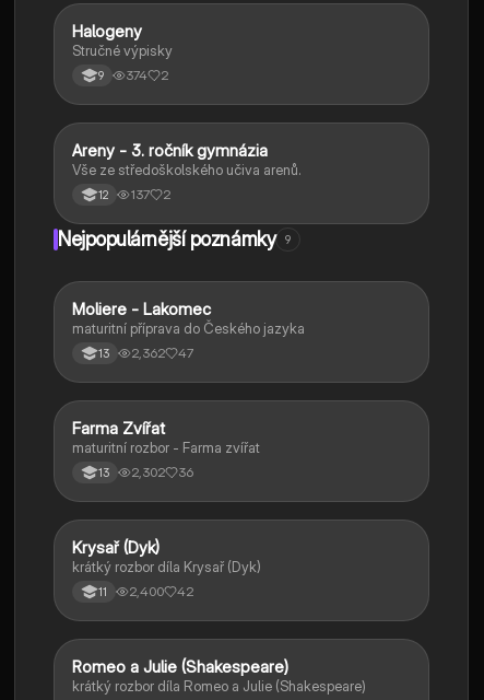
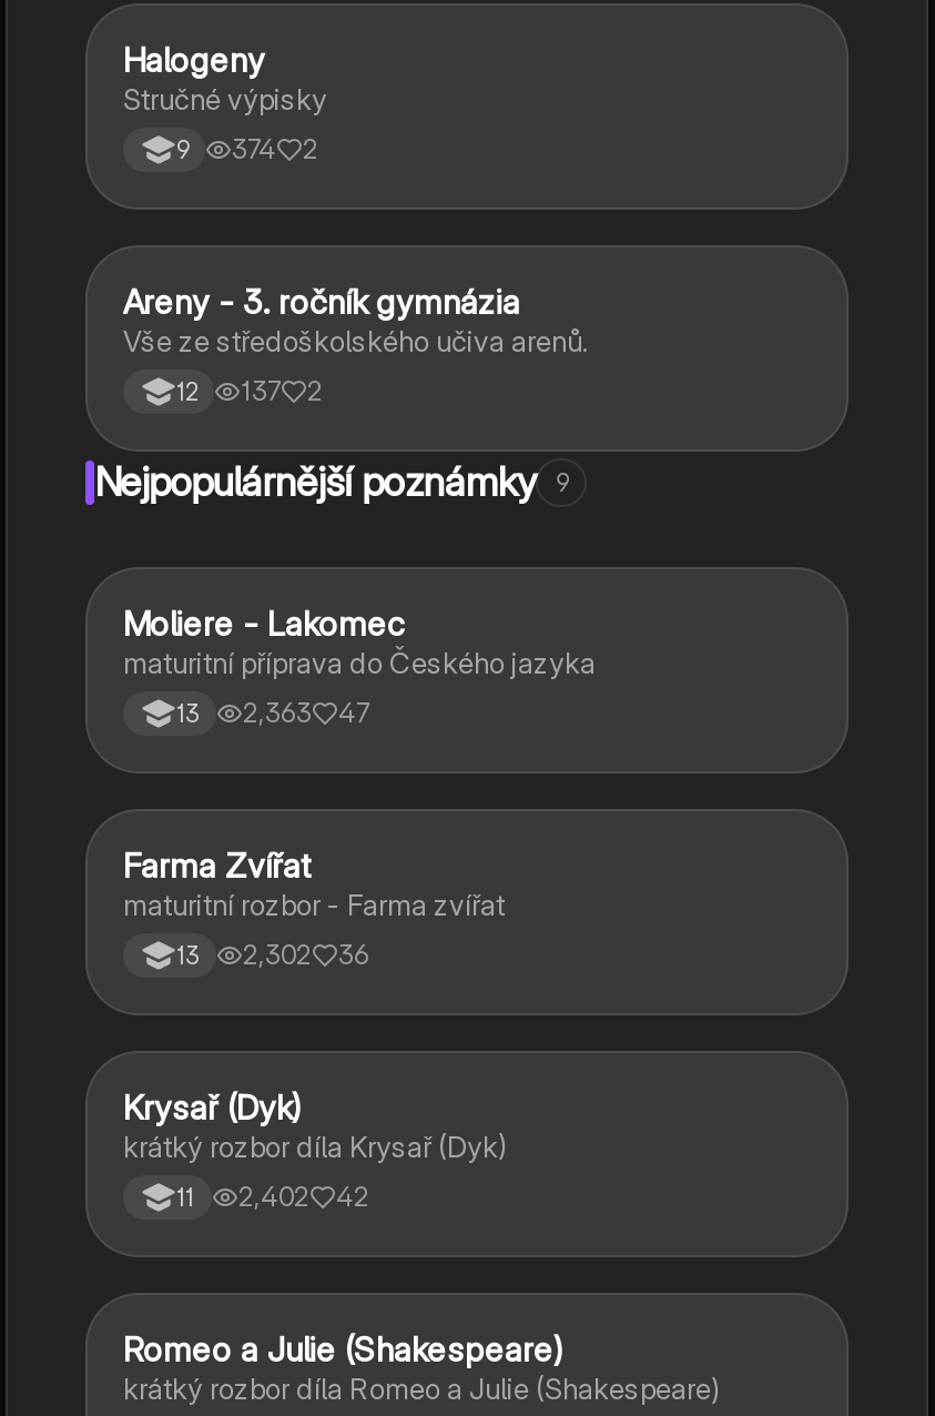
[98,344,193,361] 13 2,362 47 -> [176,695,369,729] 13 2,363 47
[98,583,193,599] 11 2,400 42 -> [176,1179,369,1212] 11 2,402 42

